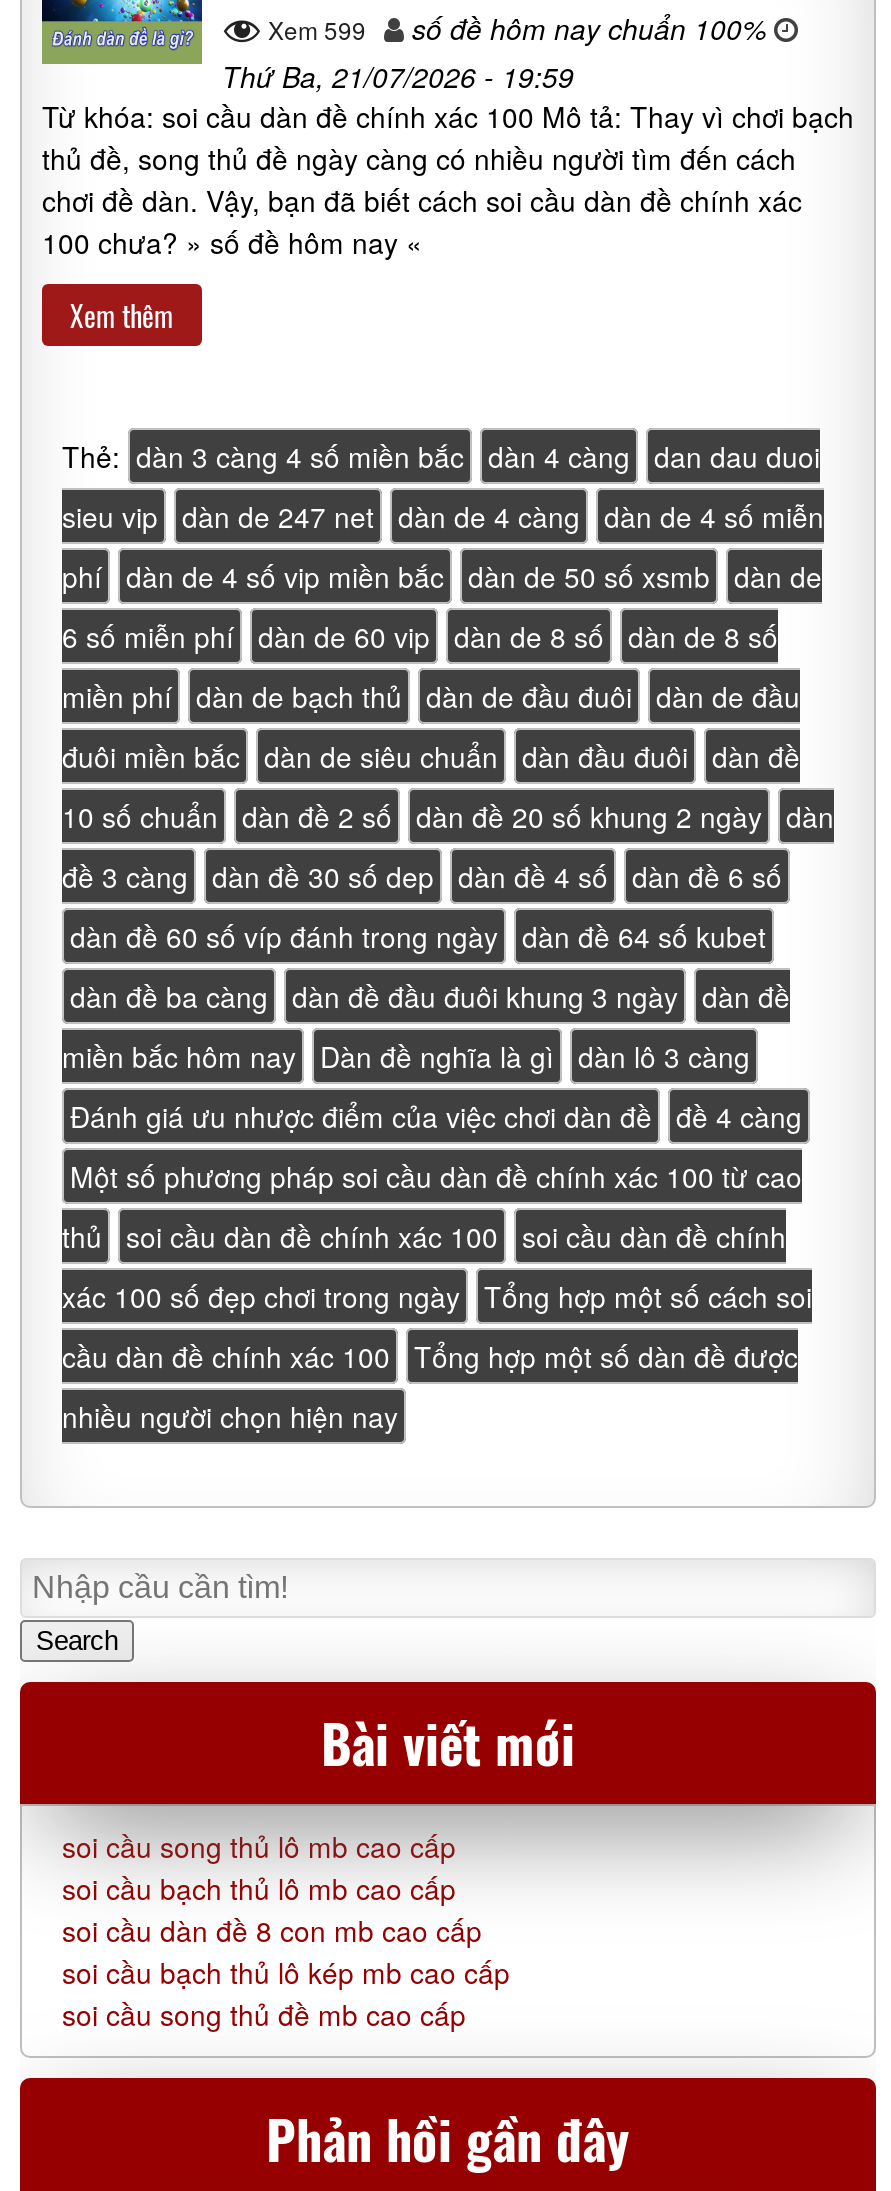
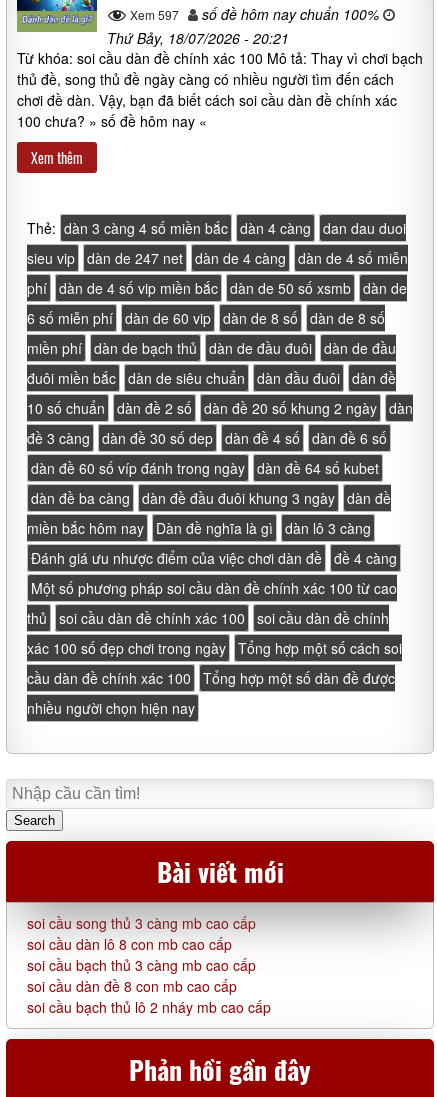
[268,8,766,48] Xem 599 số đề hôm nay chuẩn 100% -> [130,4,379,24] Xem 597 số đề hôm nay chuẩn 100%
[222,57,574,97] Thứ Ba, 21/07/2026 - 19:59 -> [107,28,289,48] Thứ Bảy, 18/07/2026 - 20:21
[62,1827,456,1909] soi cầu song thủ lô mb cao cấp | soi cầu bạch thủ lô mb cao cấp -> [27,913,256,975] soi cầu song thủ 3 càng mb cao cấp | soi cầu dàn lô 8 con mb cao cấp | soi cầu bạch thủ 3 càng mb cao cấp
moved [62,1911,482,1951] -> [27,976,237,996]: soi cầu dàn đề 8 con mb cao cấp
[62,1953,510,2035] soi cầu bạch thủ lô kép mb cao cấp | soi cầu song thủ đề mb cao cấp -> [27,997,271,1017] soi cầu bạch thủ lô 2 nháy mb cao cấp

